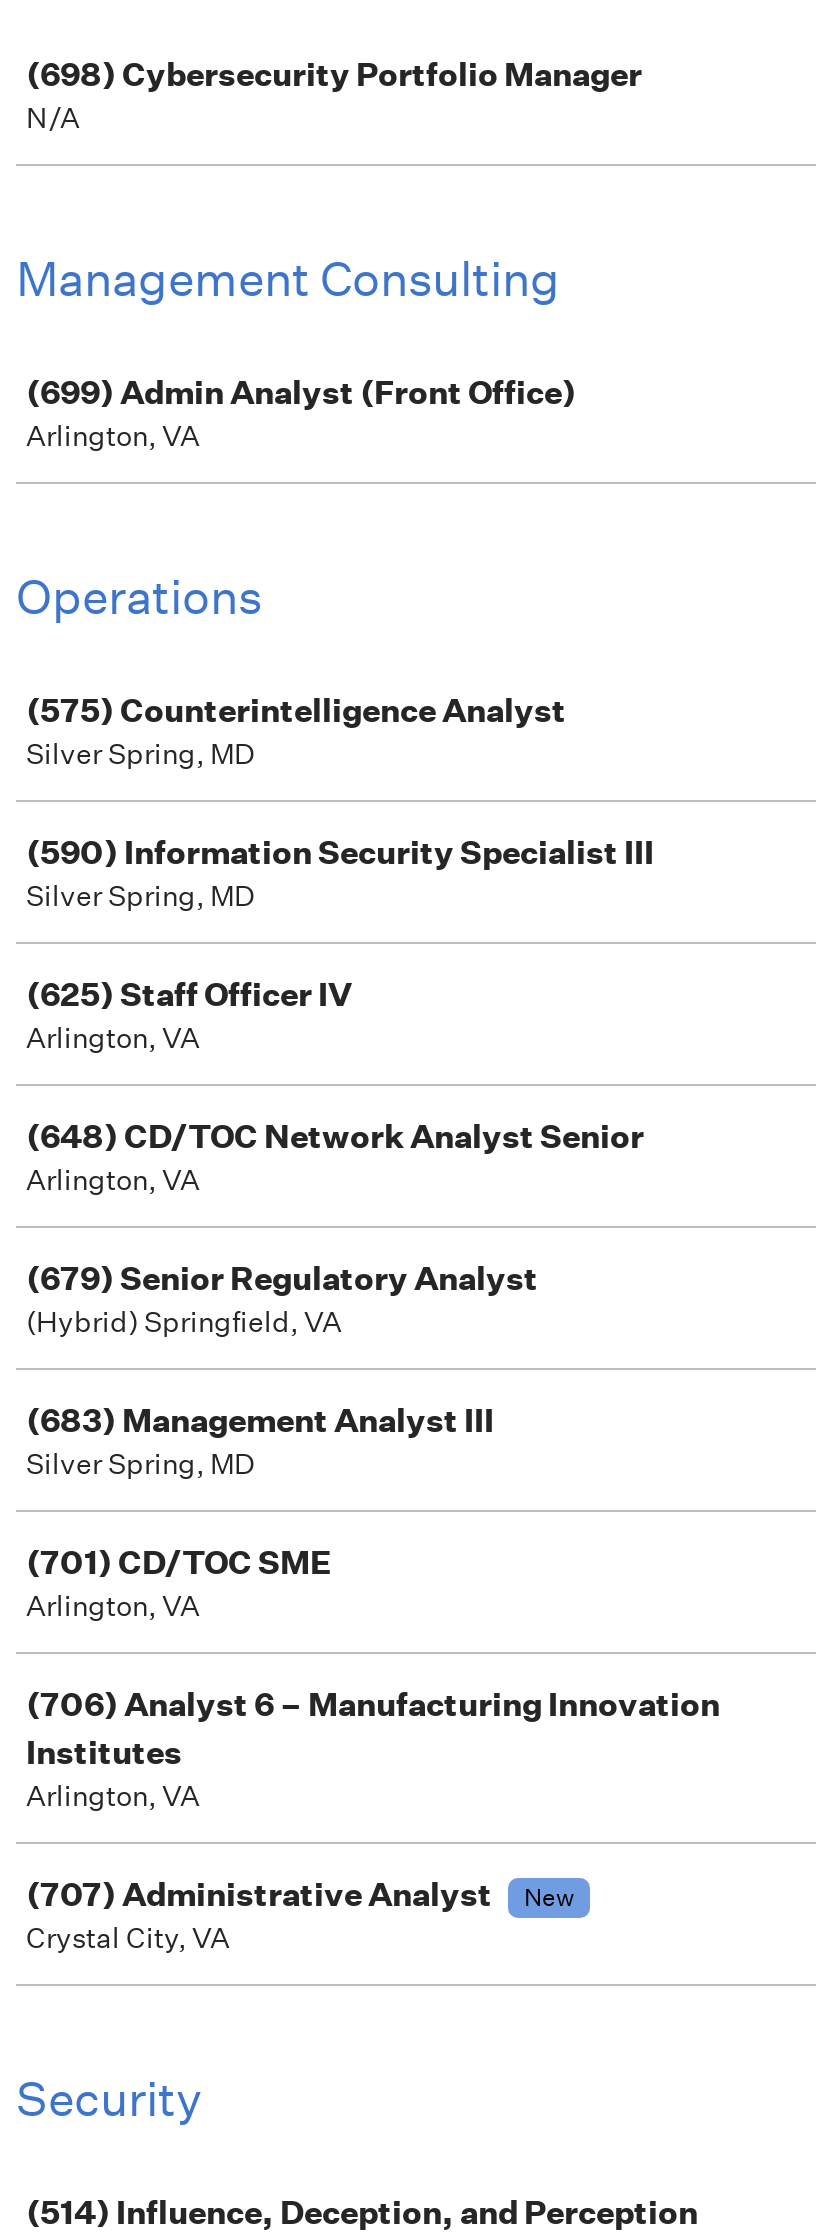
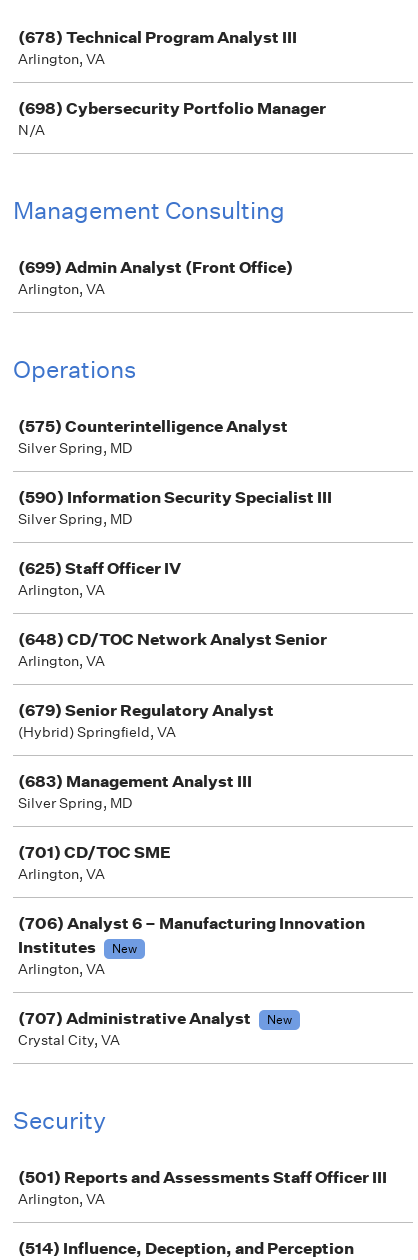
none -> [18,27,297,68] (678) Technical Program Analyst III | Arlington, VA
none -> [112,940,137,957] New
none -> [18,1167,387,1208] (501) Reports and Assessments Staff Officer III | Arlington, VA

